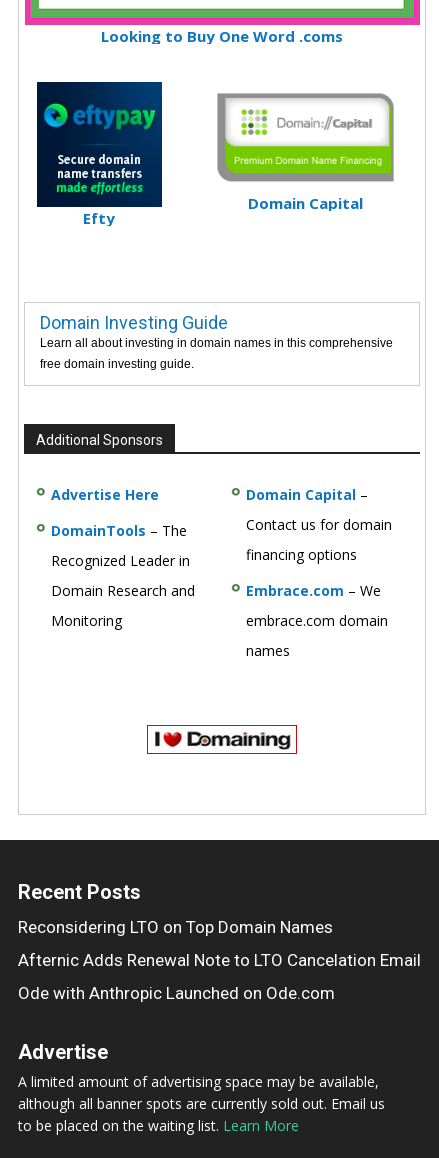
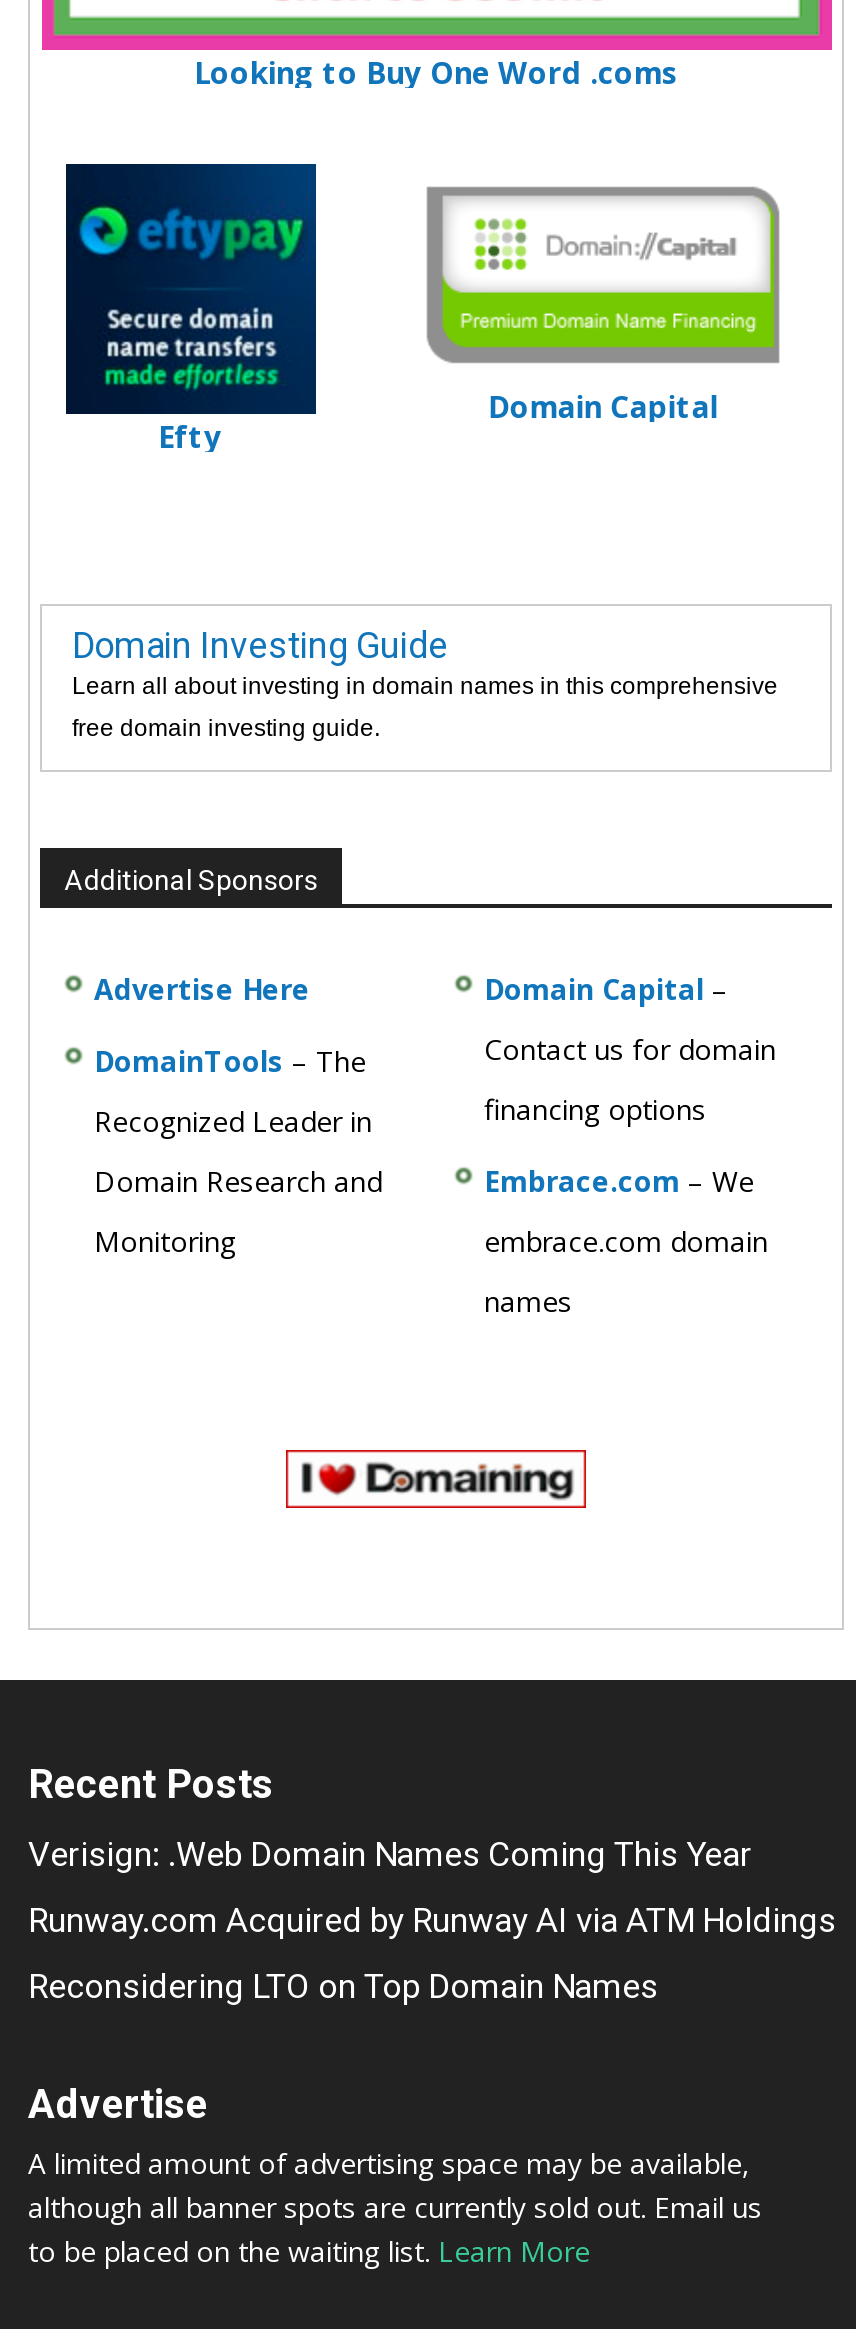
none -> [28,1833,836,1939] Verisign: .Web Domain Names Coming This Year | Runway.com Acquired by Runway AI via ATM Holdings
moved [18,917,333,937] -> [28,1965,658,2005]: Reconsidering LTO on Top Domain Names
[18,950,421,1003] Afternic Adds Renewal Note to LTO Cancelation Email | Ode with Anthropic Launched on Ode.com -> none

